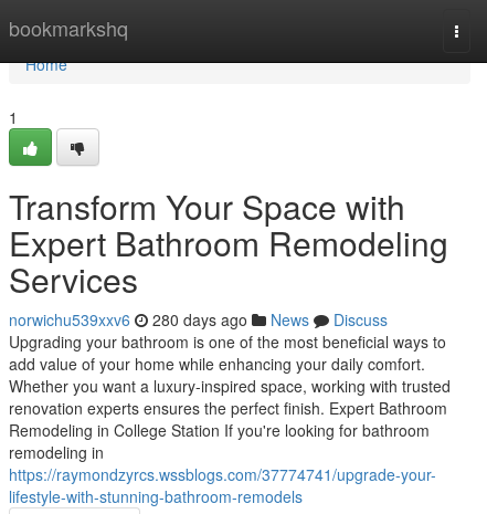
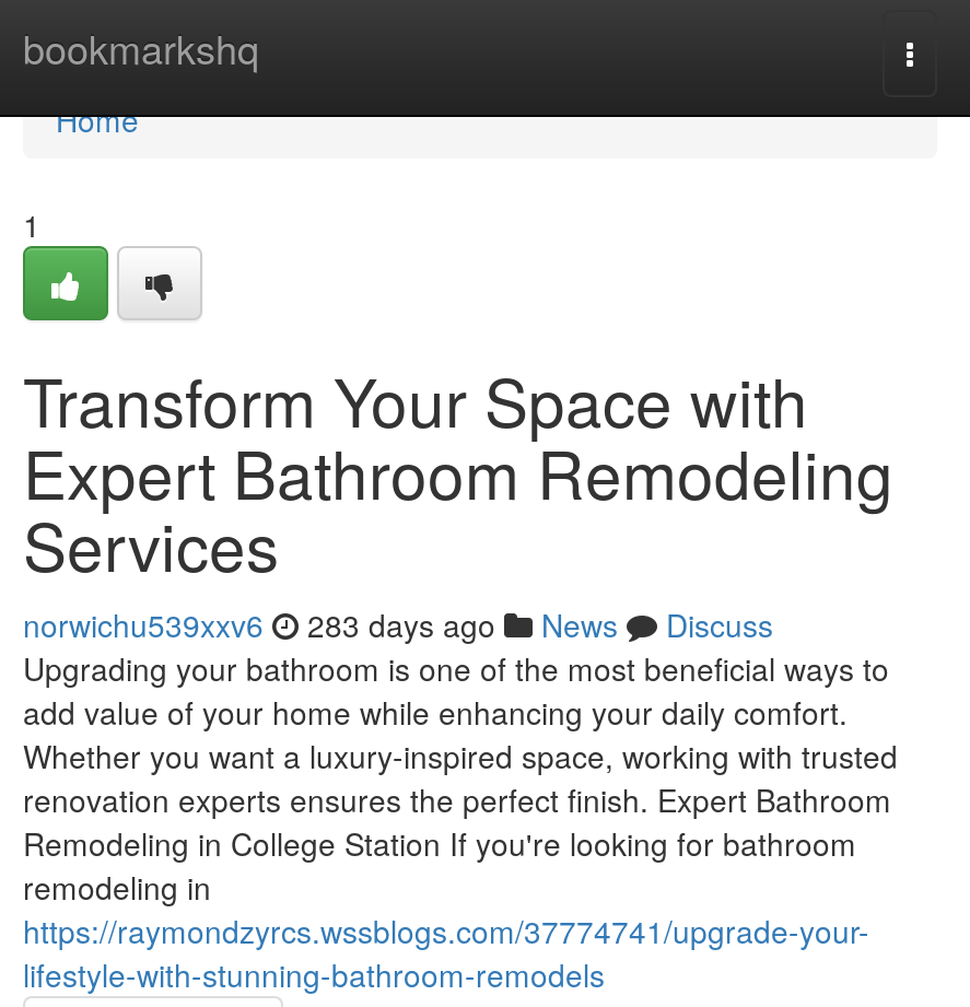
[9,308,388,331] norwichu539xxv6 280 days ago News Discuss -> [23,602,773,646] norwichu539xxv6 283 days ago News Discuss

